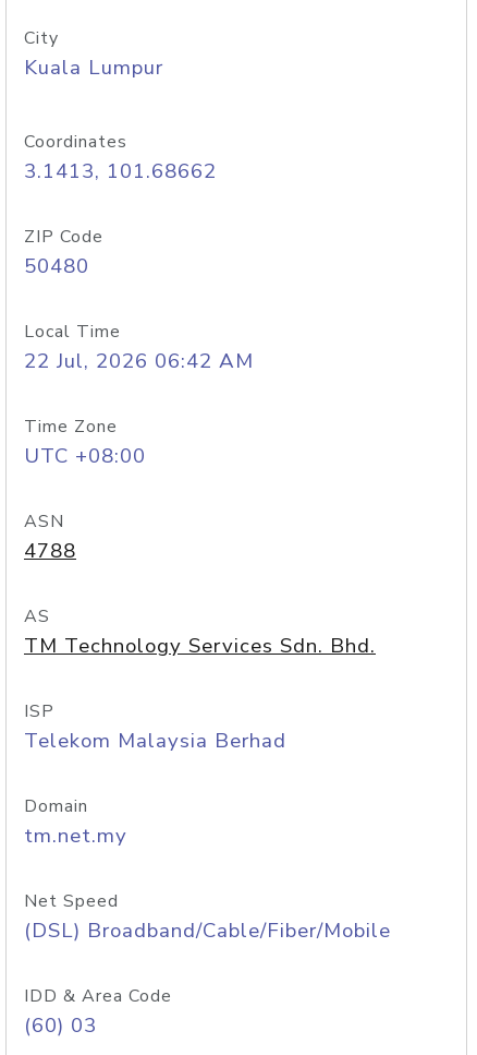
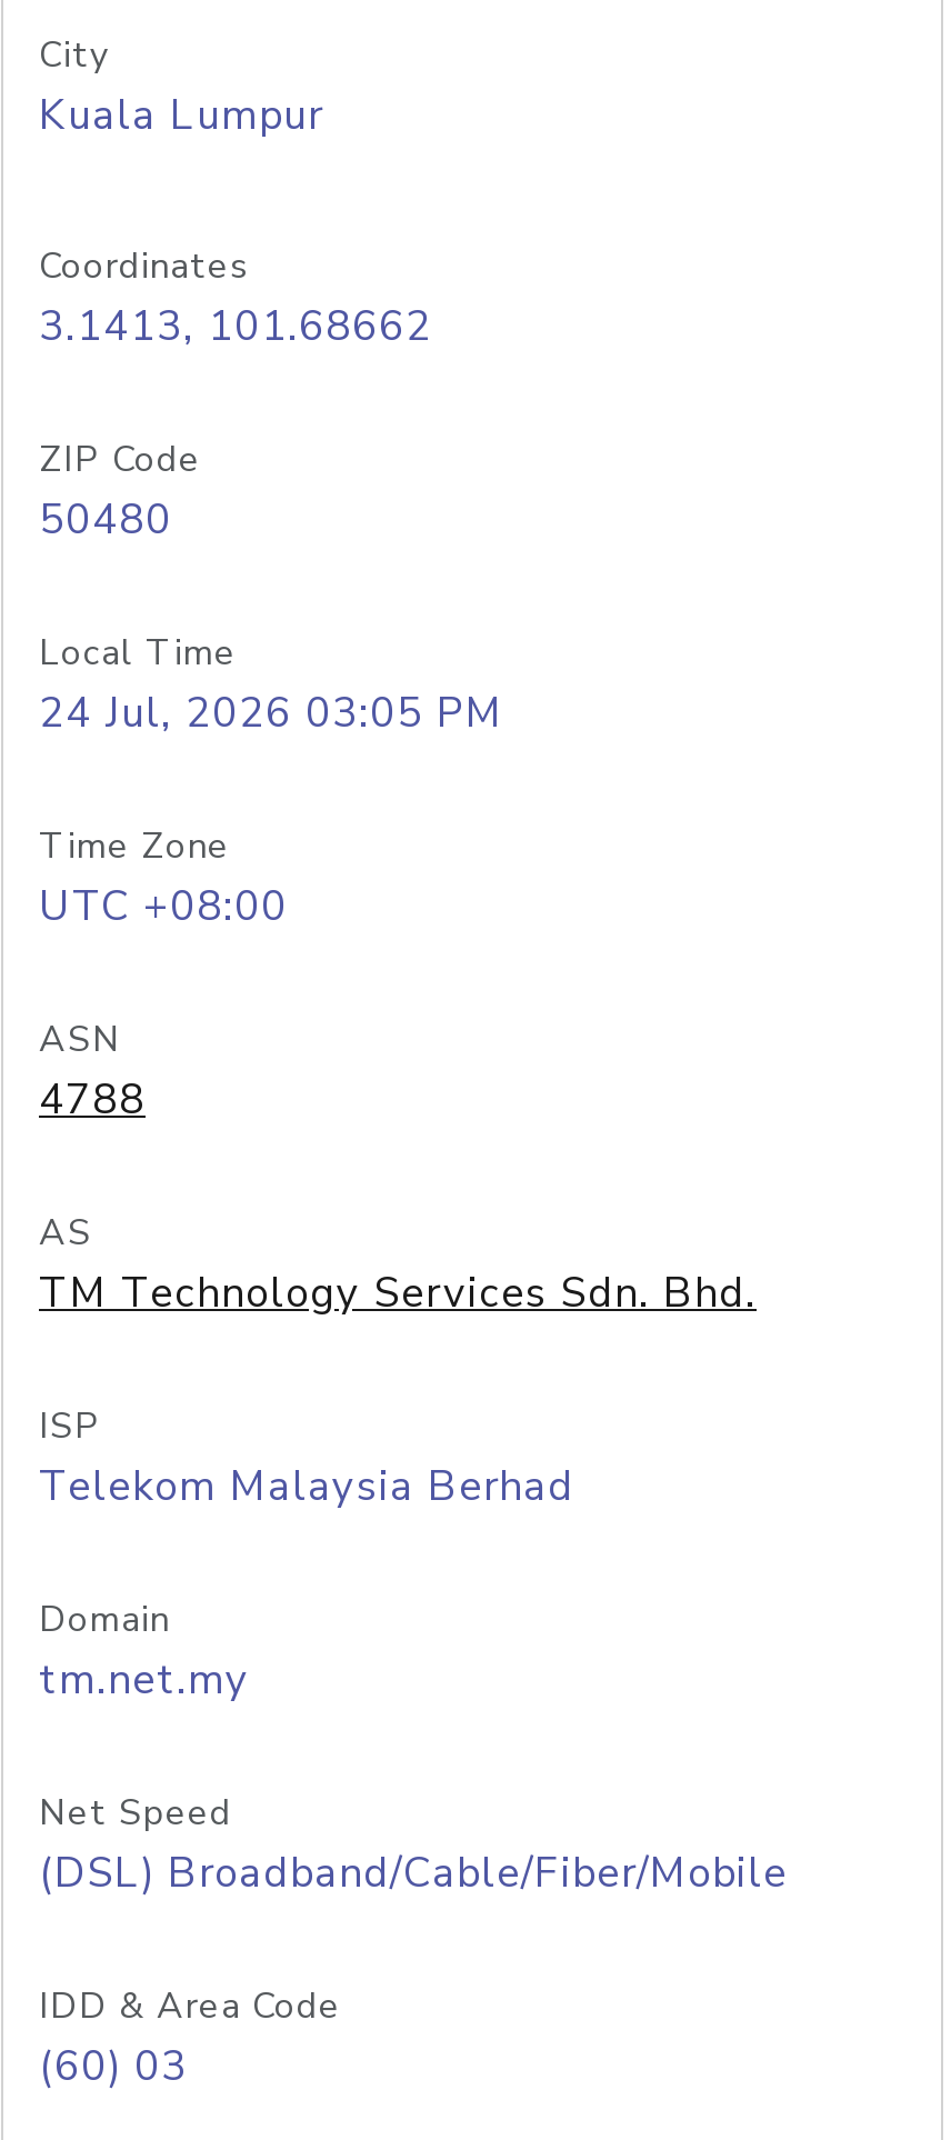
[24,347,254,375] 22 Jul, 2026 06:42 AM -> [39,684,503,742] 24 Jul, 2026 03:05 PM

